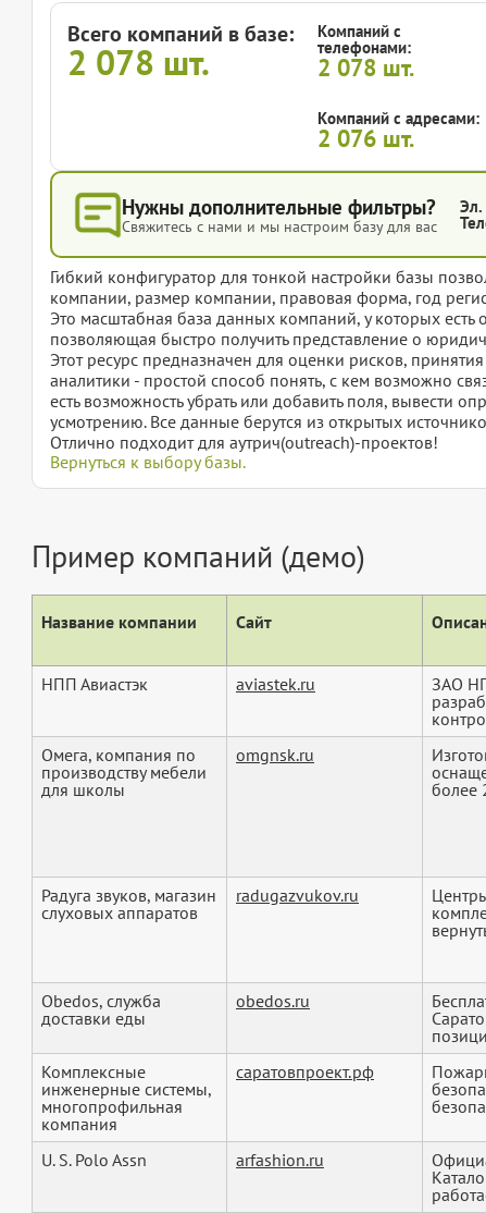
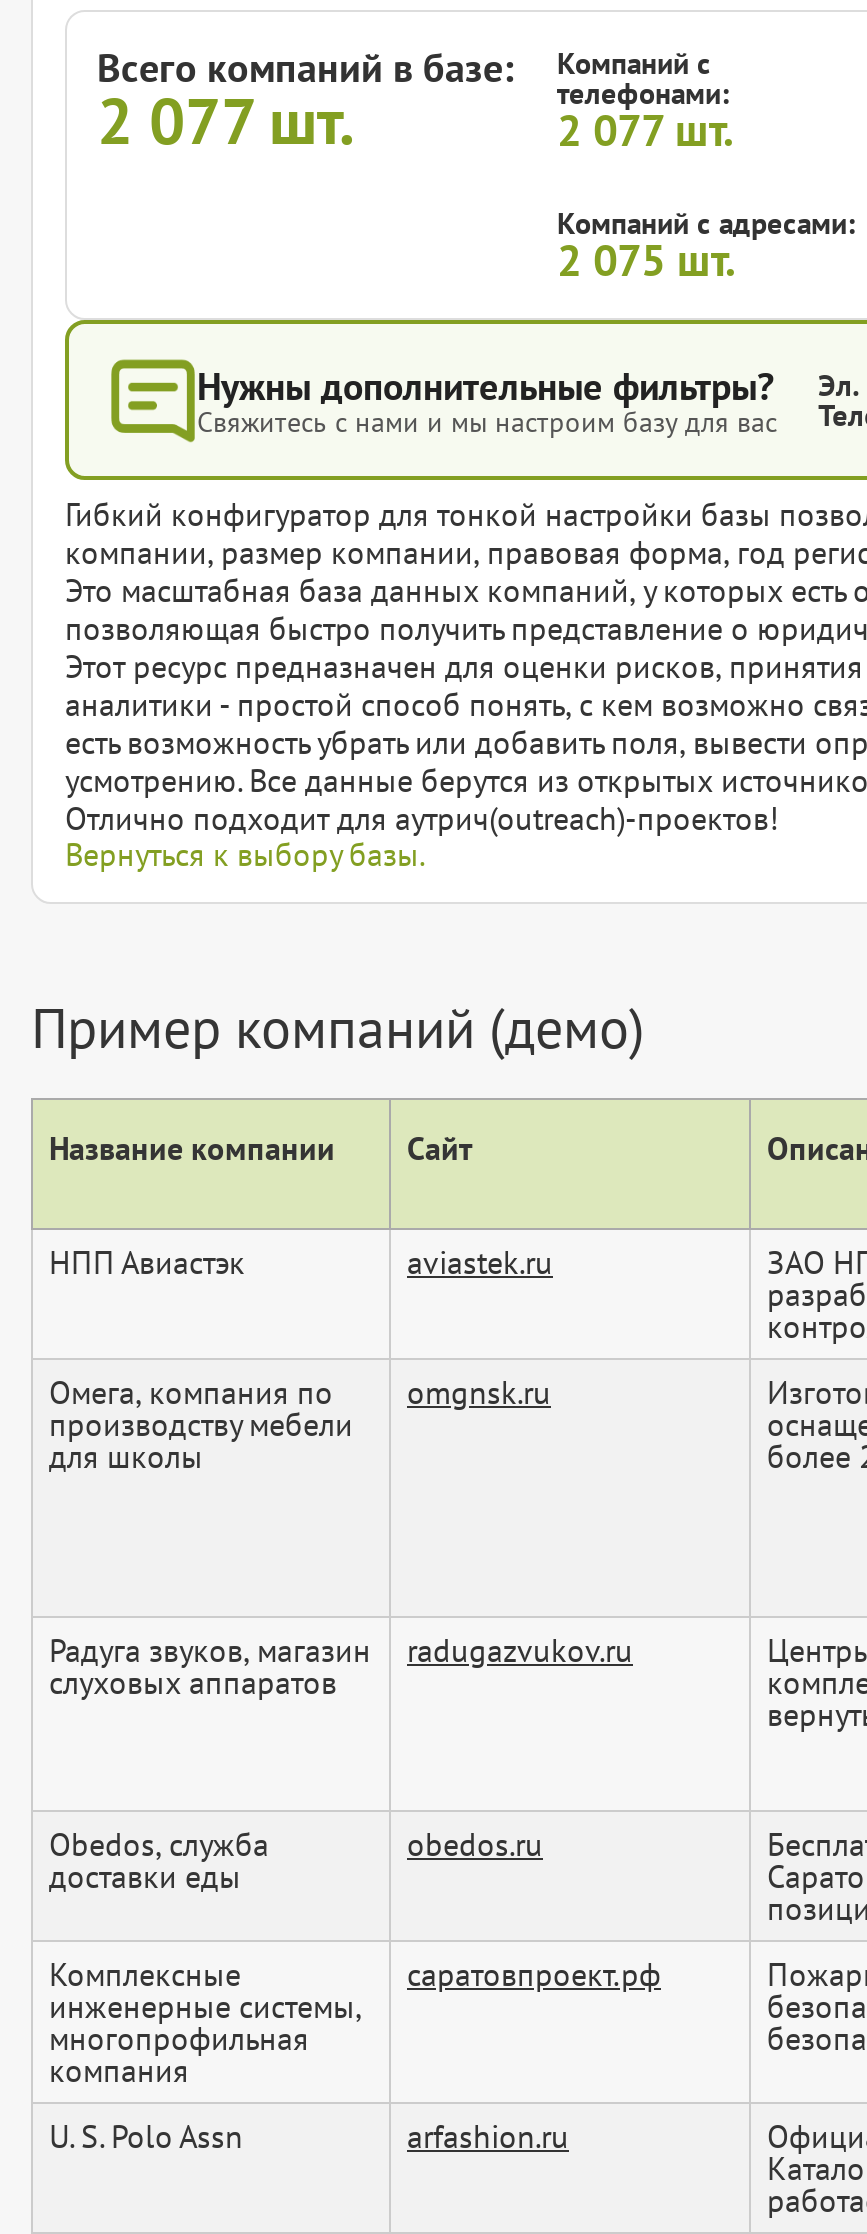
[67,40,210,85] 2 078шт. -> [97,79,355,163] 2 077шт.
[317,53,414,83] 2 078шт. -> [557,103,733,159] 2 077шт.
[317,123,414,154] 2 076шт. -> [557,232,735,288] 2 075шт.

